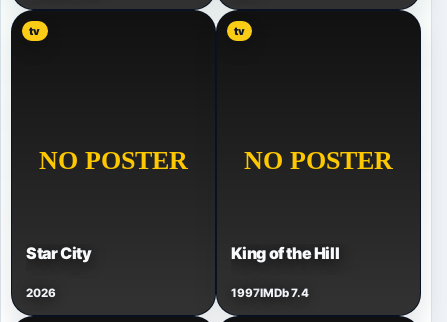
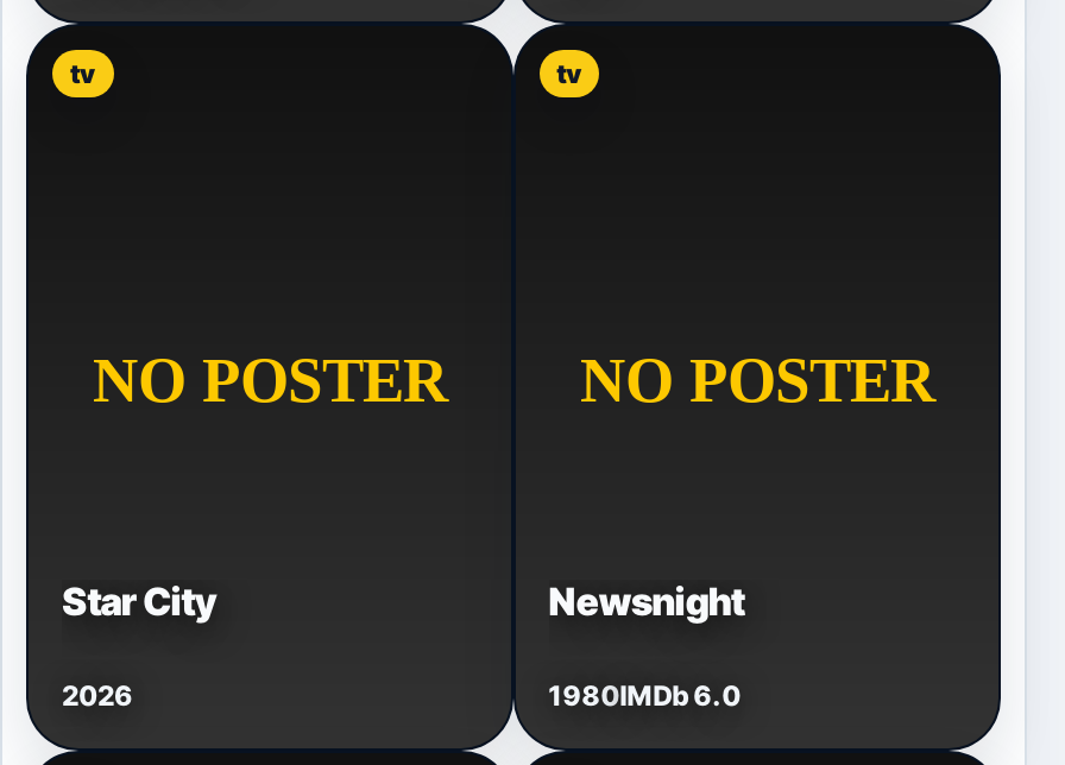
[231,243,339,263] King of the Hill -> [548,577,744,624] Newsnight
[231,286,309,300] 1997IMDb 7.4 -> [548,679,741,713] 1980IMDb 6.0

